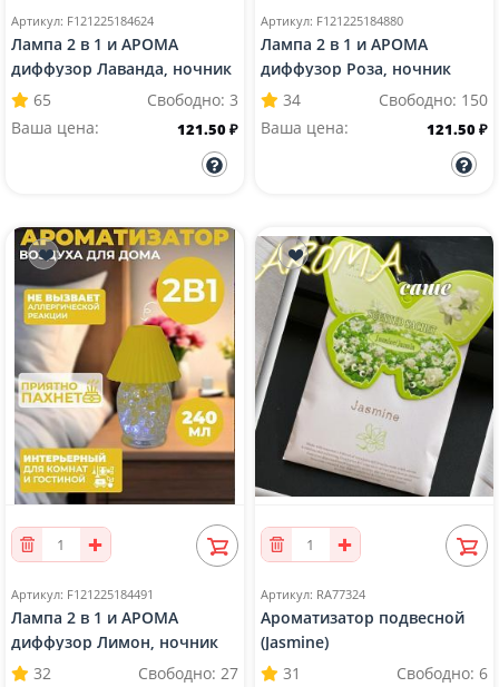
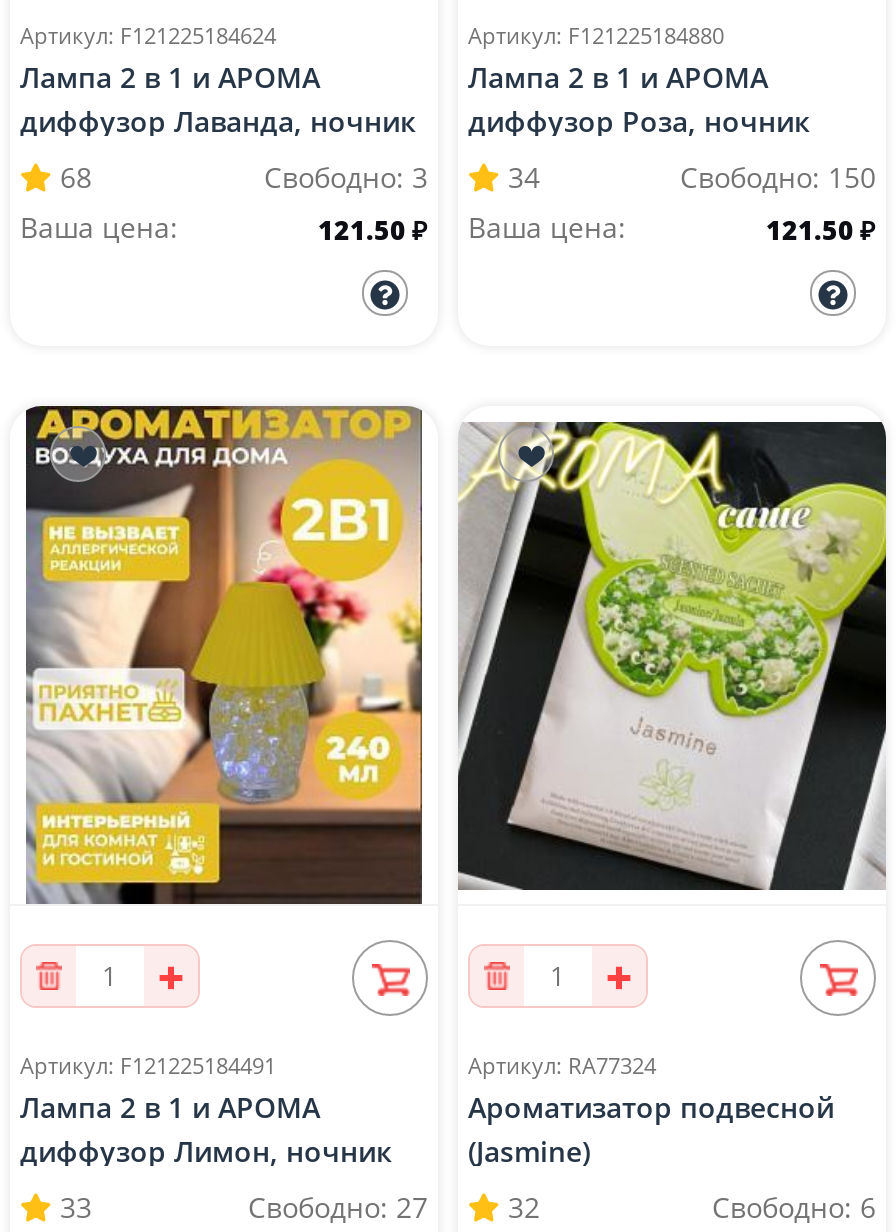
[29,89,51,111] 65 -> [52,159,92,197] 68
[29,663,51,684] 32 -> [52,1189,92,1227] 33
[138,663,301,684] Свободно: 27 31 -> [248,1189,540,1227] Свободно: 27 32

